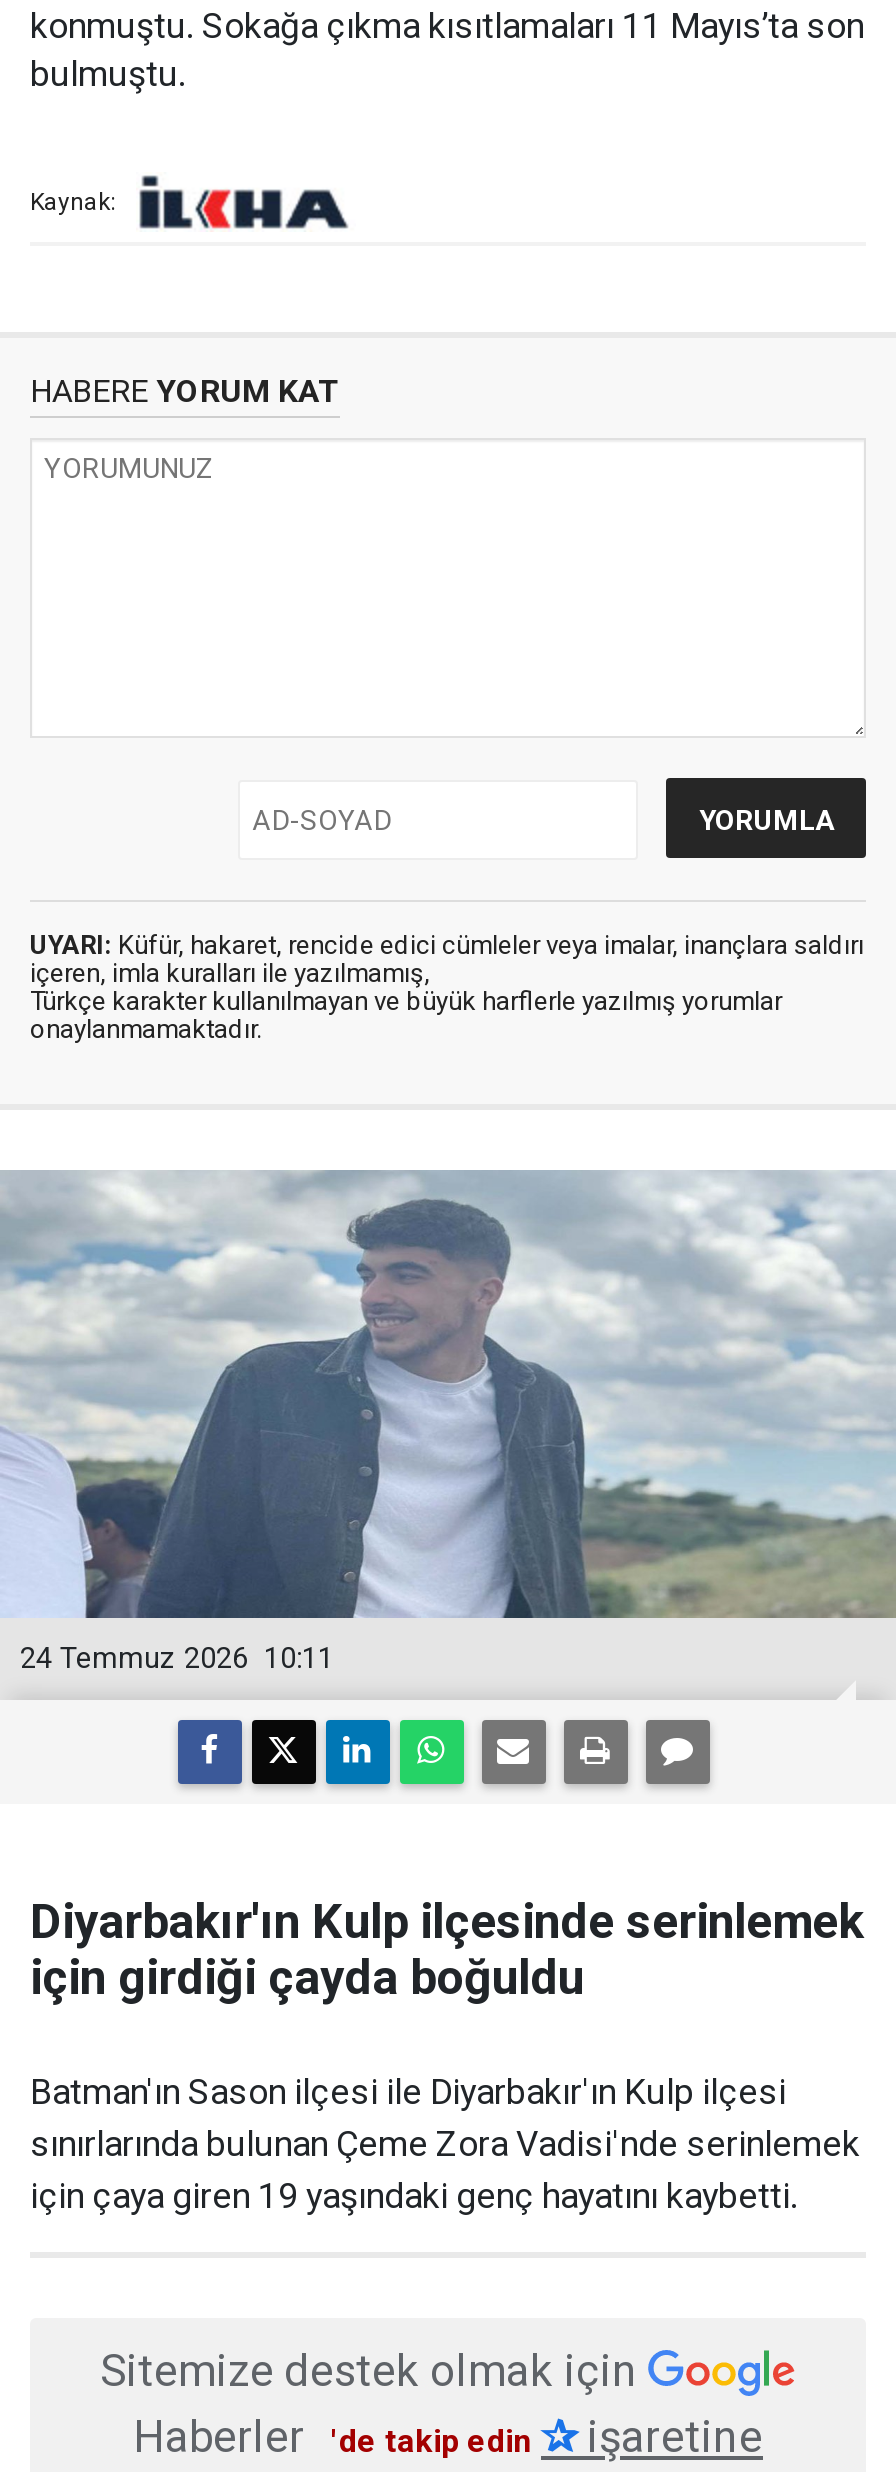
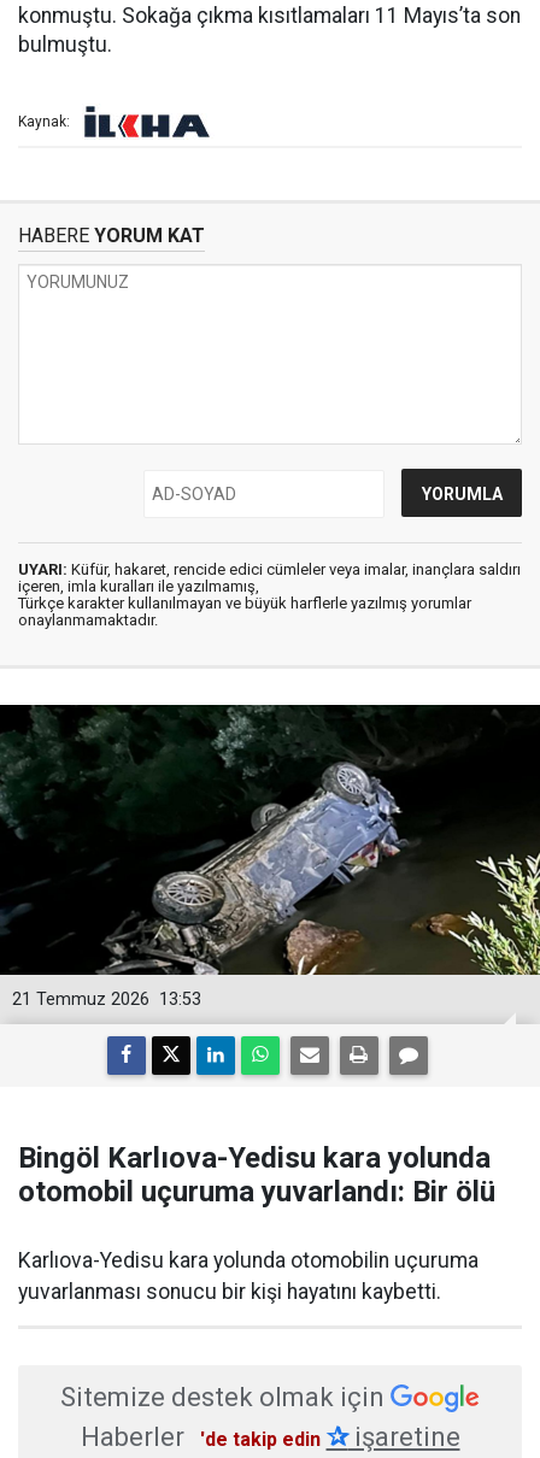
[6,1170,890,1676] [image] | 10:11 | 24 Temmuz 2026 -> [4,704,536,1010] [image] | 13:53 | 21 Temmuz 2026
[30,1894,864,2006] Diyarbakır'ın Kulp ilçesinde serinlemek | için girdiği çayda boğuldu -> [18,1141,495,1209] Bingöl Karlıova-Yedisu kara yolunda | otomobil uçuruma yuvarlandı: Bir ölü
[30,2072,860,2216] Batman'ın Sason ilçesi ile Diyarbakır'ın Kulp ilçesi | sınırlarında bulunan Çeme Zora Vadisi'nde serinlemek | için çaya giren 19 yaşındaki genç hayatını kaybetti. -> [18,1248,479,1304] Karlıova-Yedisu kara yolunda otomobilin uçuruma | yuvarlanması sonucu bir kişi hayatını kaybetti.

